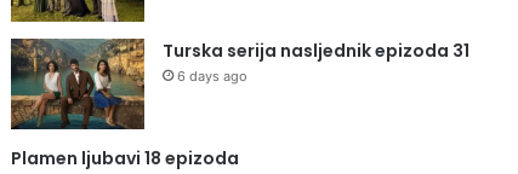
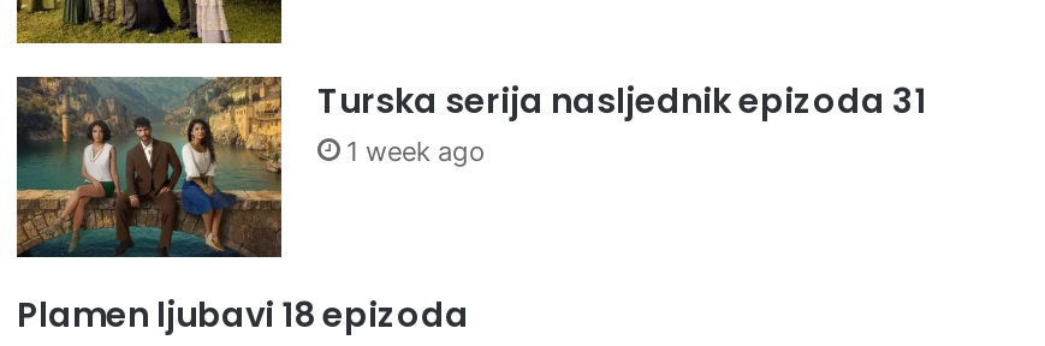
[177,68,247,85] 6 days ago -> [346,135,486,168] 1 week ago

